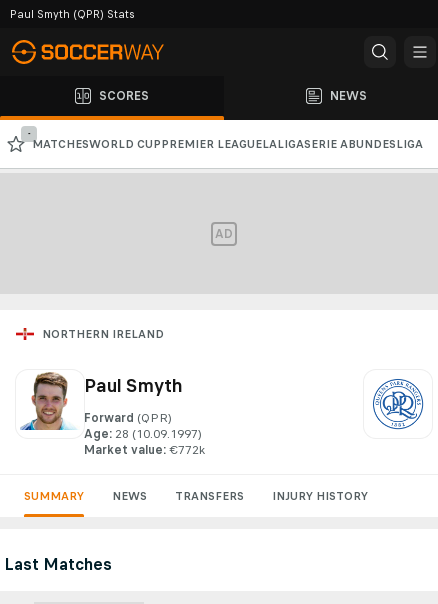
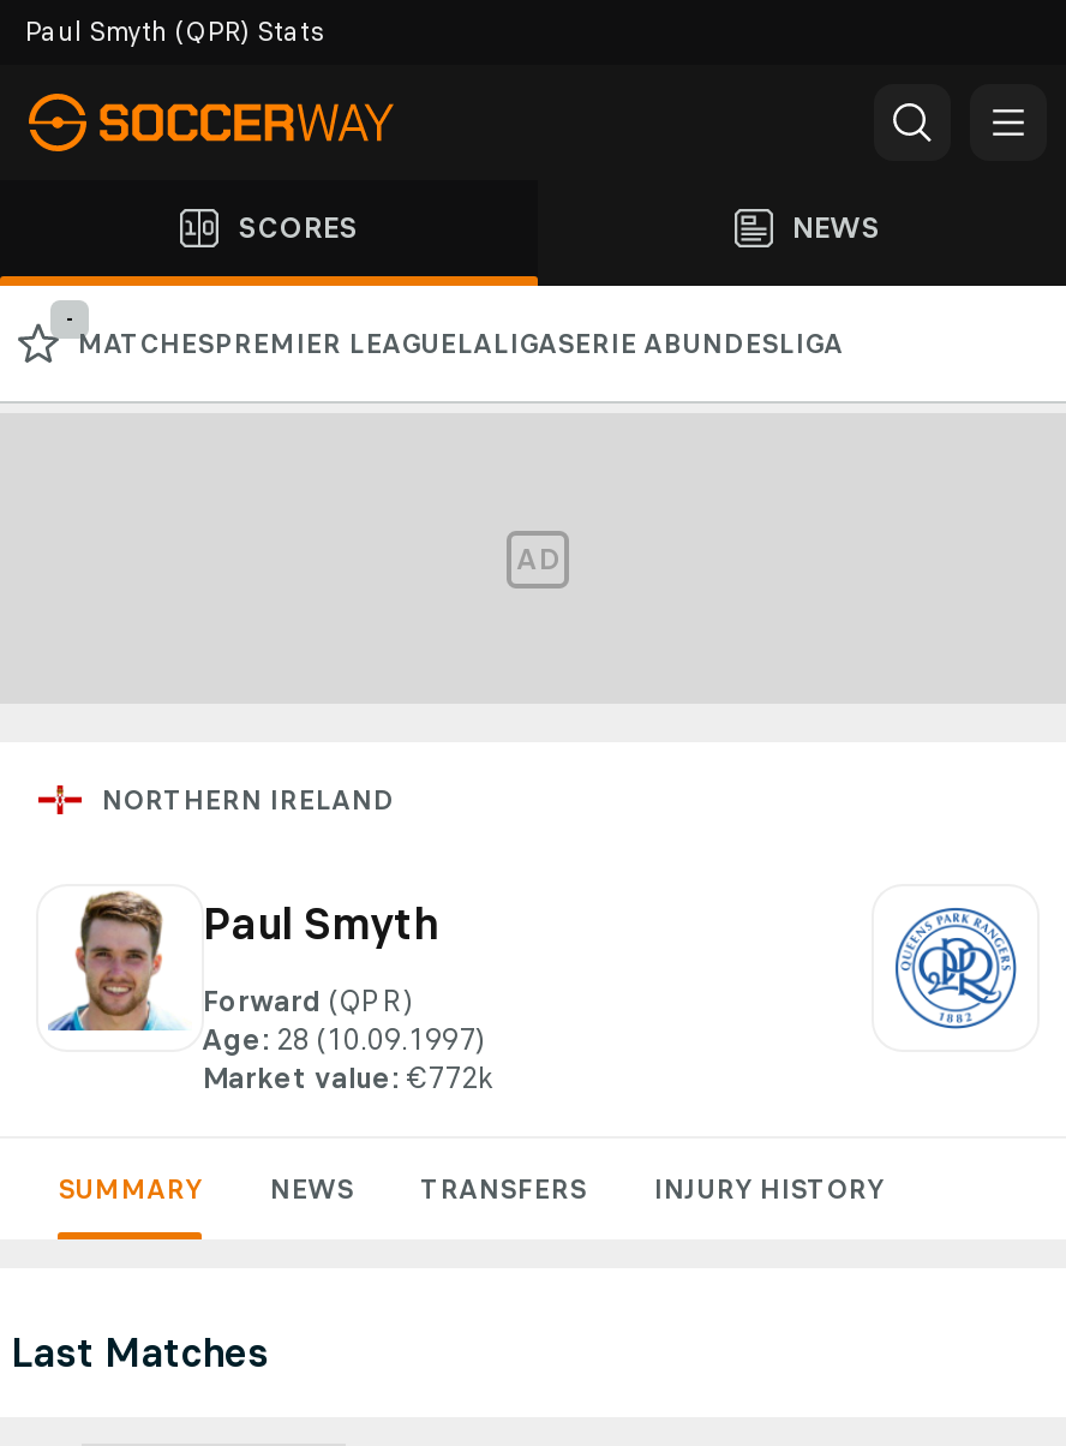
[32,137,423,151] MATCHESWORLD CUP PREMIER LEAGUELALIGASERIE ABUNDESLIGA -> [77,327,843,360] MATCHESPREMIER LEAGUELALIGASERIE ABUNDESLIGA

